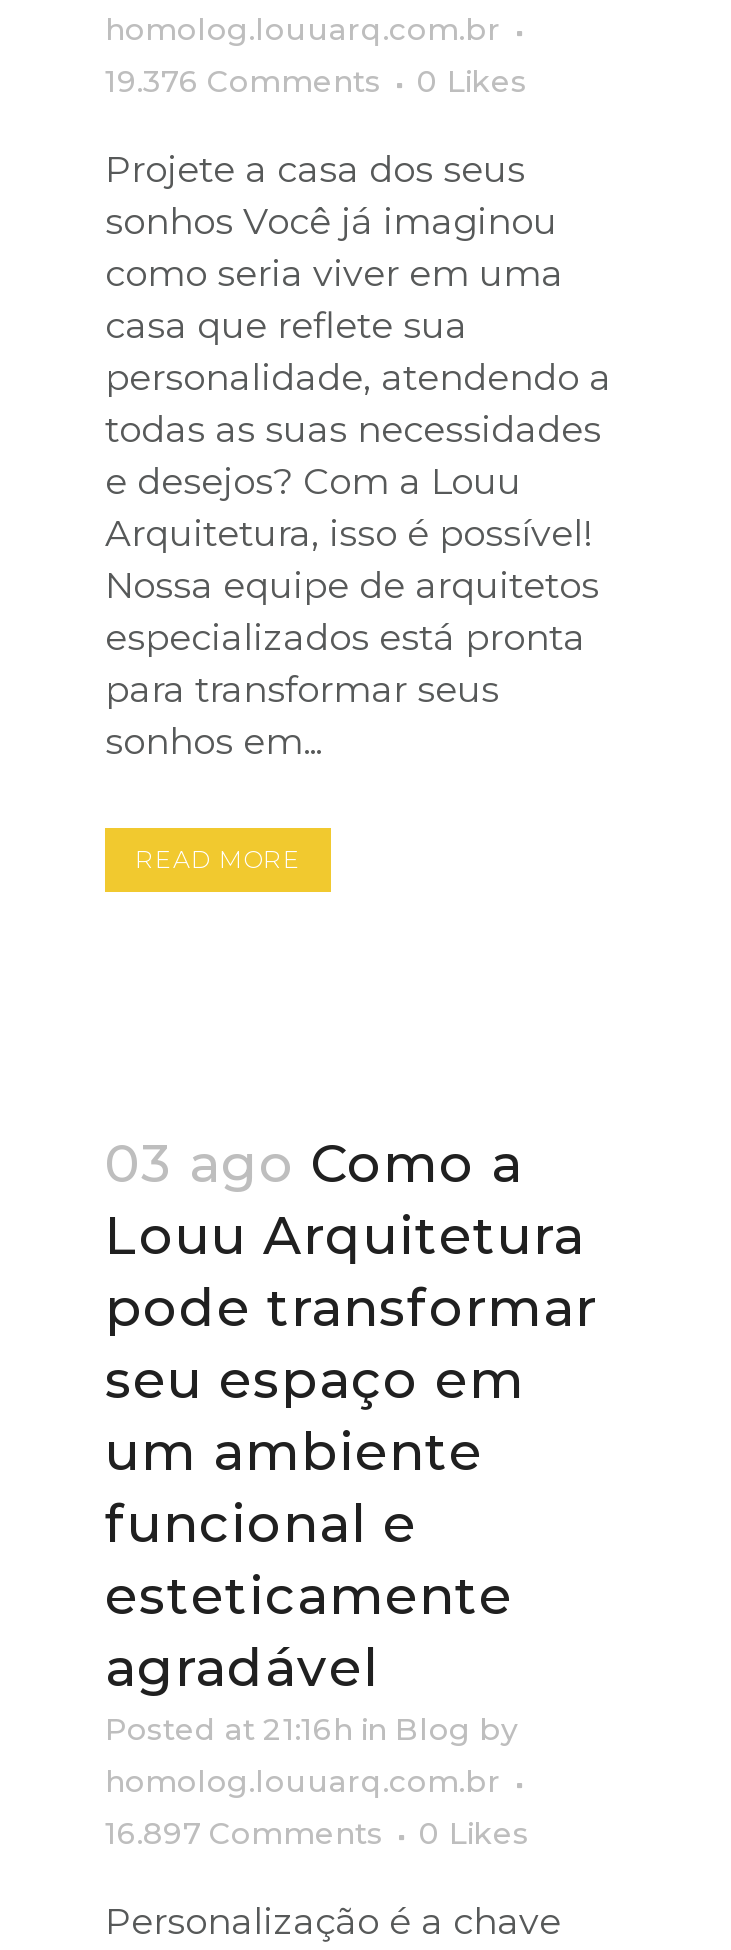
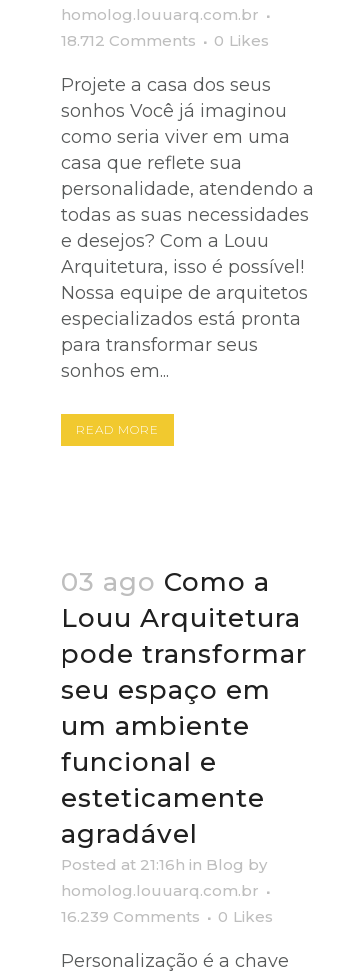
[105,63,381,101] 19.376 Comments -> [61,31,196,50] 18.712 Comments
[105,1815,383,1853] 16.897 Comments -> [61,907,200,926] 16.239 Comments

